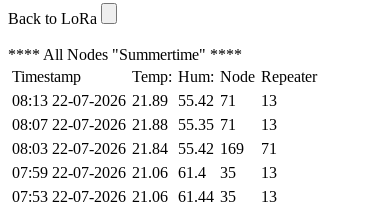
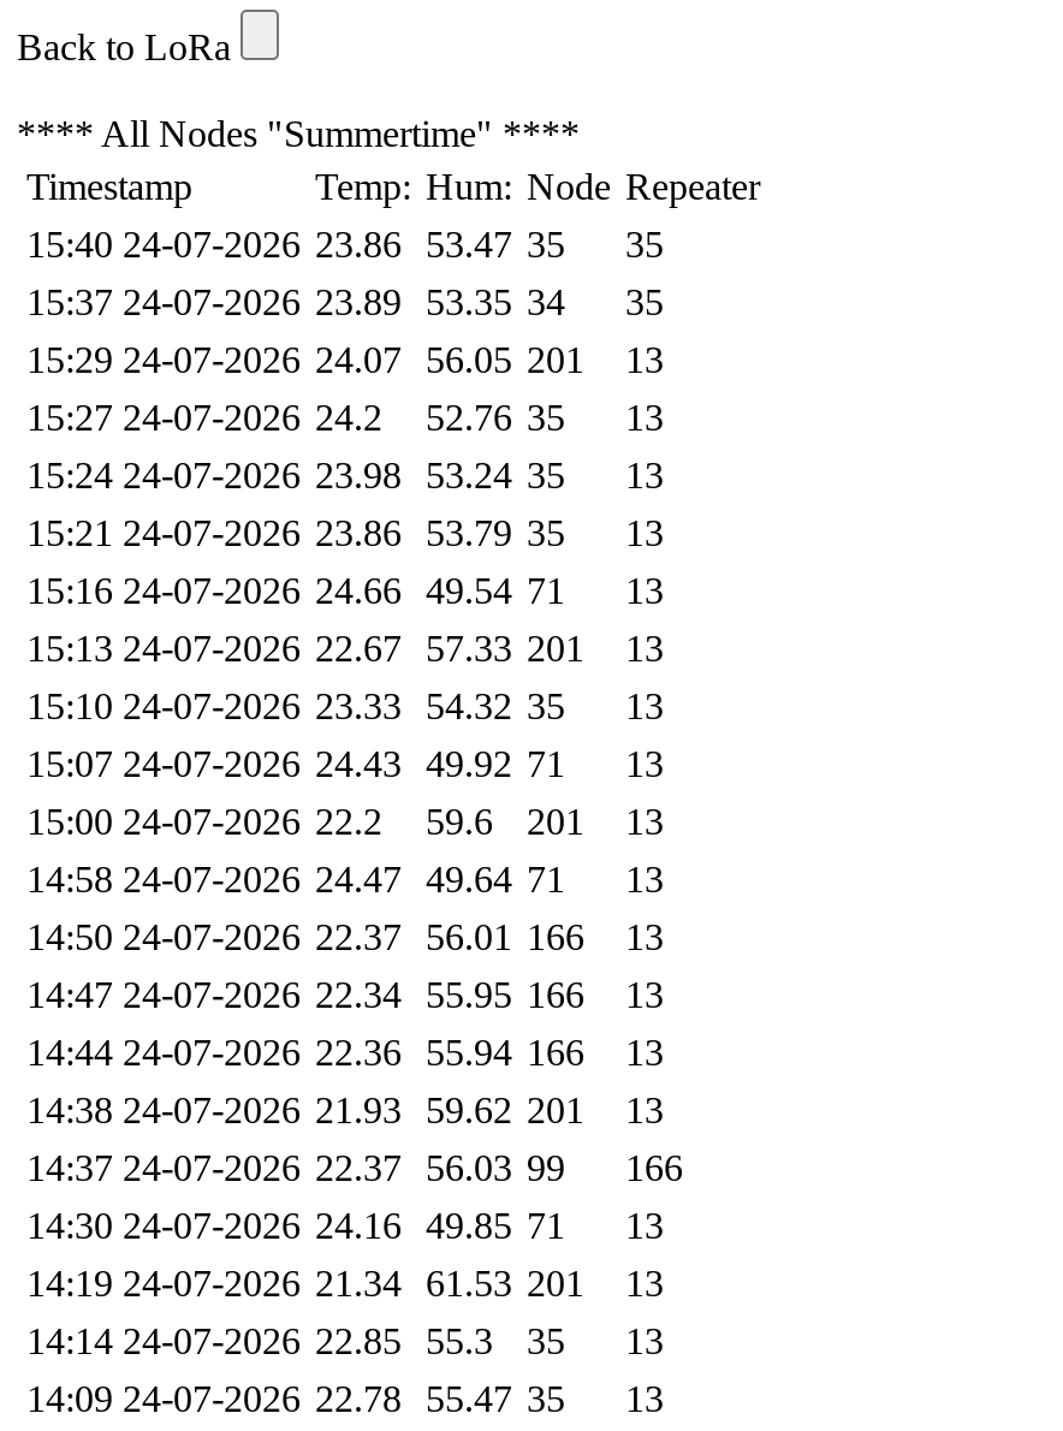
[12,92,236,109] 08:13 22-07-2026 21.89 55.42 71 -> [26,224,664,380] 15:40 24-07-2026 23.86 53.47 35 | 35 | 15:37 24-07-2026 23.89 53.35 34 | 35 | 15:29 24-07-2026 24.07 56.05 201
[12,116,236,133] 08:07 22-07-2026 21.88 55.35 71 -> [26,397,565,438] 15:27 24-07-2026 24.2 | 52.76 35
[12,140,277,181] 08:03 22-07-2026 21.84 55.42 169 | 71 | 07:59 22-07-2026 21.06 61.4 -> [26,455,683,1361] 15:24 24-07-2026 23.98 53.24 35 | 13 | 15:21 24-07-2026 23.86 53.79 35 | 13 | 15:16 24-07-2026 24.66 49.54 71 | 13 | 15:13 24-07-2026 22.67 57.33 201 | 13 | 15:10 24-07-2026 23.33 54.32 35 | 13 | 15:07 24-07-2026 24.43 49.92 71 | 13 | 15:00 24-07-2026 22.2 | 59.6 | 201 | 13 | 14:58 24-07-2026 24.47 49.64 71 | 13 | 14:50 24-07-2026 22.37 56.01 166 | 13 | 14:47 24-07-2026 22.34 55.95 166 | 13 | 14:44 24-07-2026 22.36 55.94 166 | 13 | 14:38 24-07-2026 21.93 59.62 201 | 13 | 14:37 24-07-2026 22.37 56.03 99 | 166 | 14:30 24-07-2026 24.16 49.85 71 | 13 | 14:19 24-07-2026 21.34 61.53 201 | 13 | 14:14 24-07-2026 22.85 55.3
[12,188,277,205] 07:53 22-07-2026 21.06 61.44 35 13 -> [26,1378,664,1419] 14:09 24-07-2026 22.78 55.47 35 13

